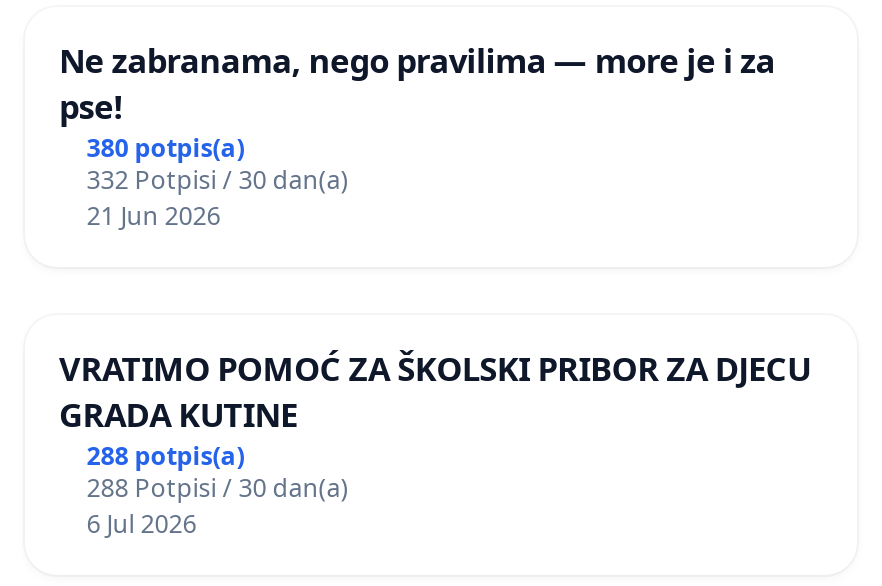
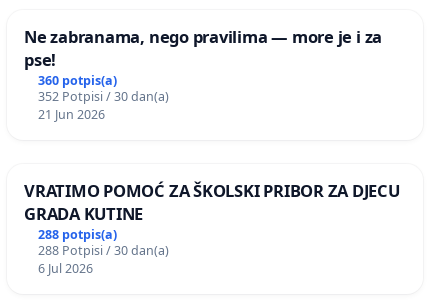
[87,130,245,164] 380 potpis(a) -> [38,72,117,89] 360 potpis(a)
[87,162,349,196] 332 Potpisi / 30 dan(a) -> [38,88,169,105] 352 Potpisi / 30 dan(a)

